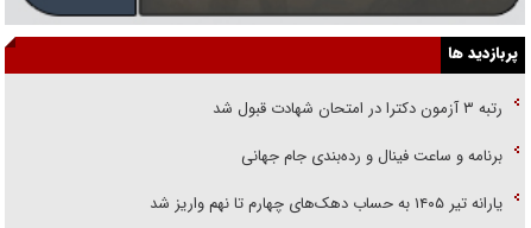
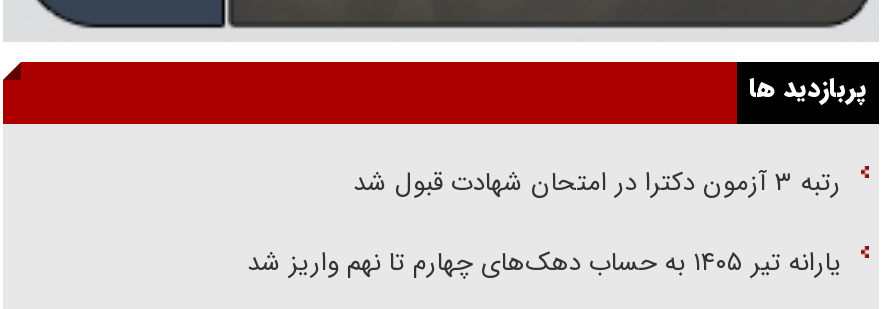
[241,144,502,169] برنامه و ساعت فینال و رده‌بندی جام جهانی -> none

